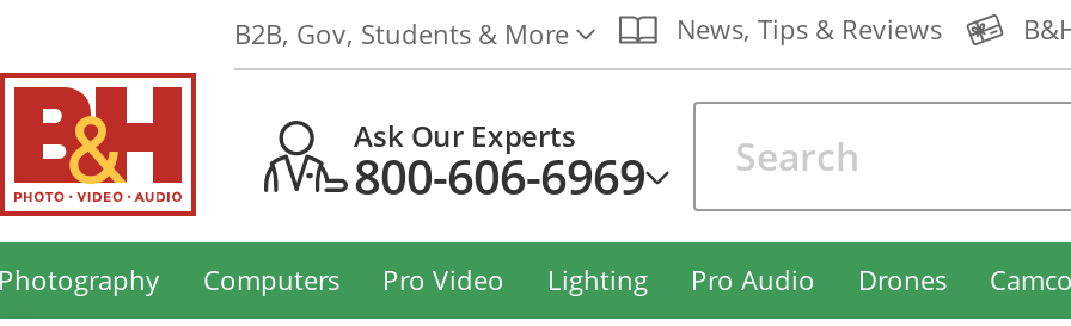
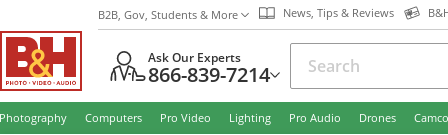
[354,144,645,209] 800-606-6969 -> [148,61,270,88] 866-839-7214

